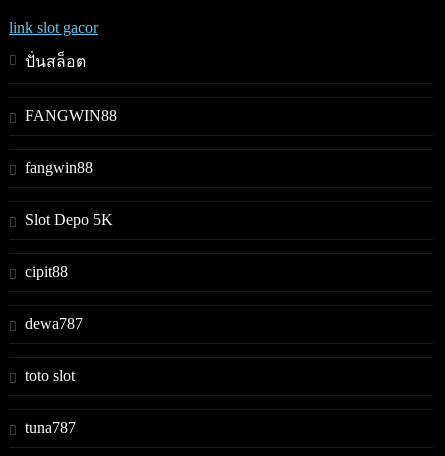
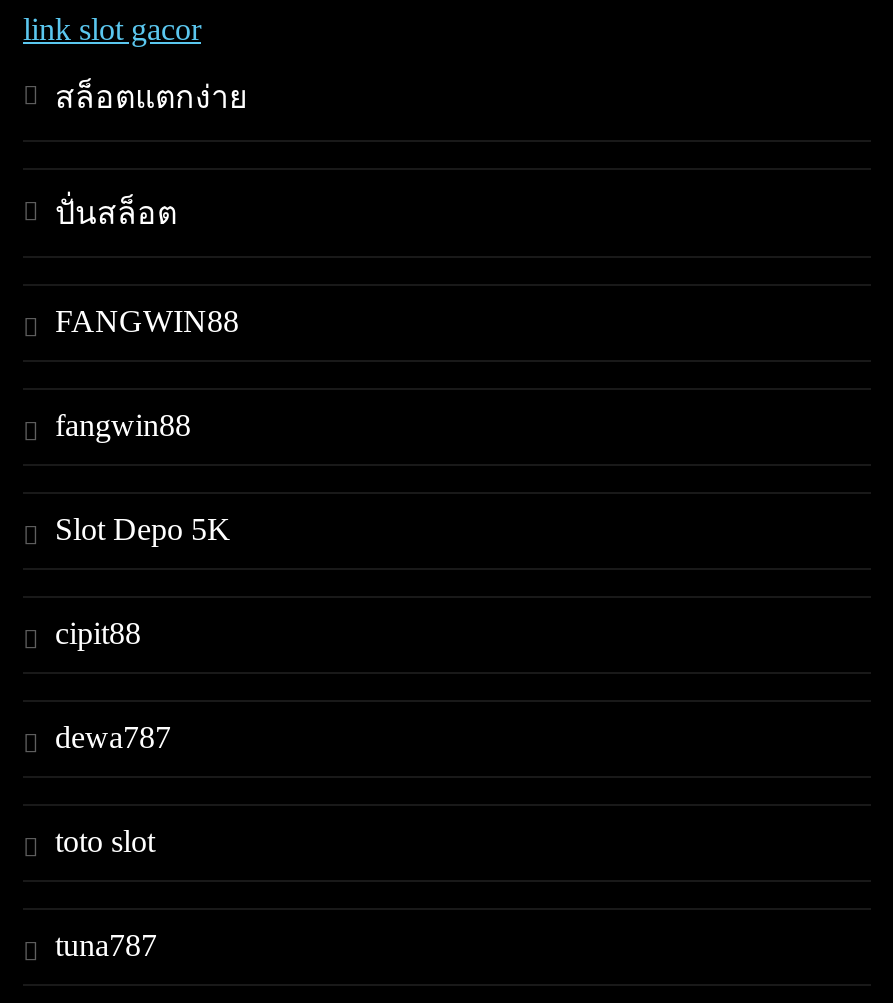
none -> [55,80,247,114] สล็อตแตกง่าย

